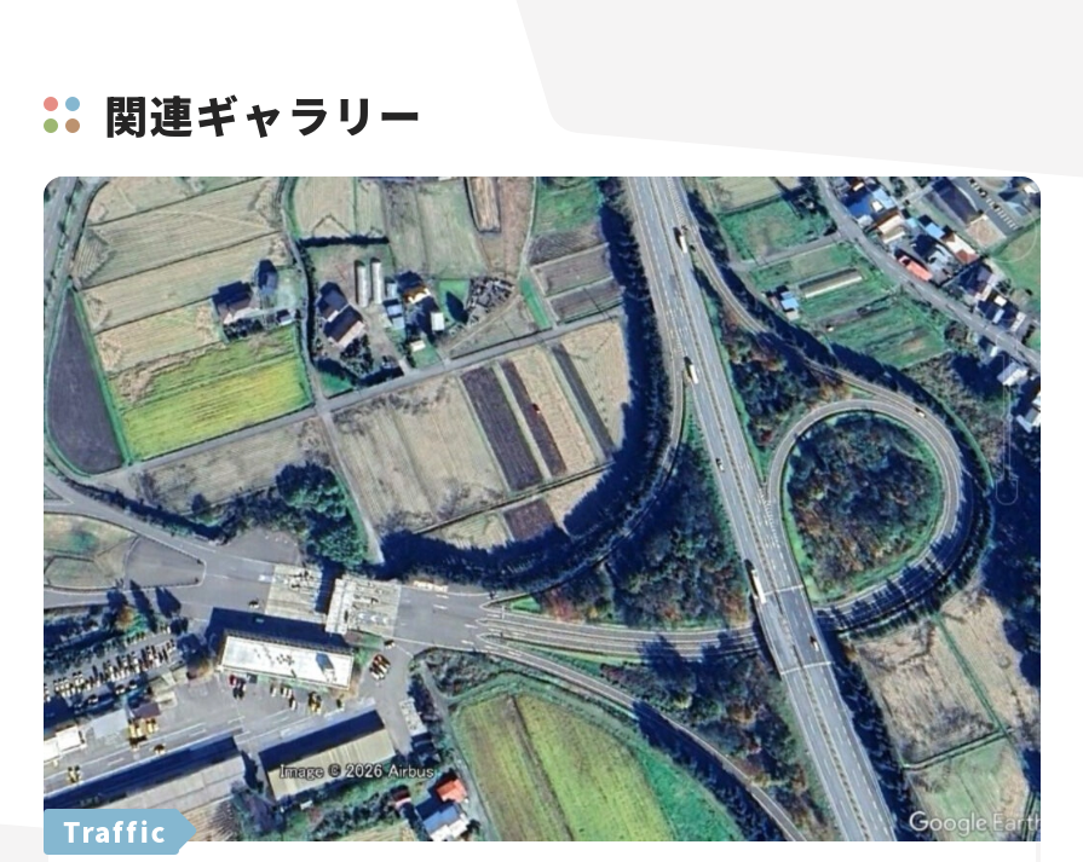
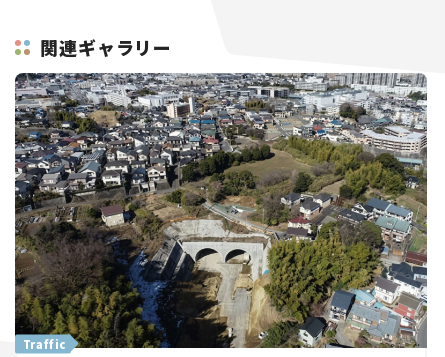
[41,177,1043,844] [image] -> [14,73,428,349] [image]

